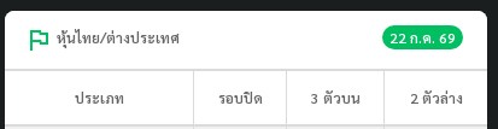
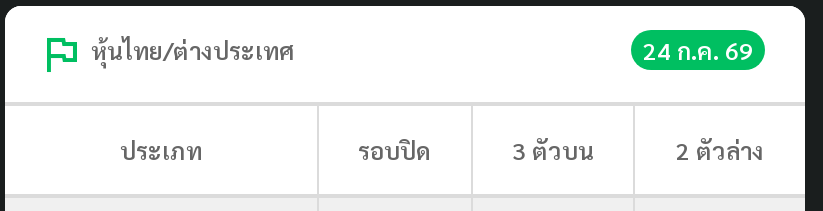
[389,27,456,47] 22 ก.ค. 69 -> [643,34,753,66] 24 ก.ค. 69

